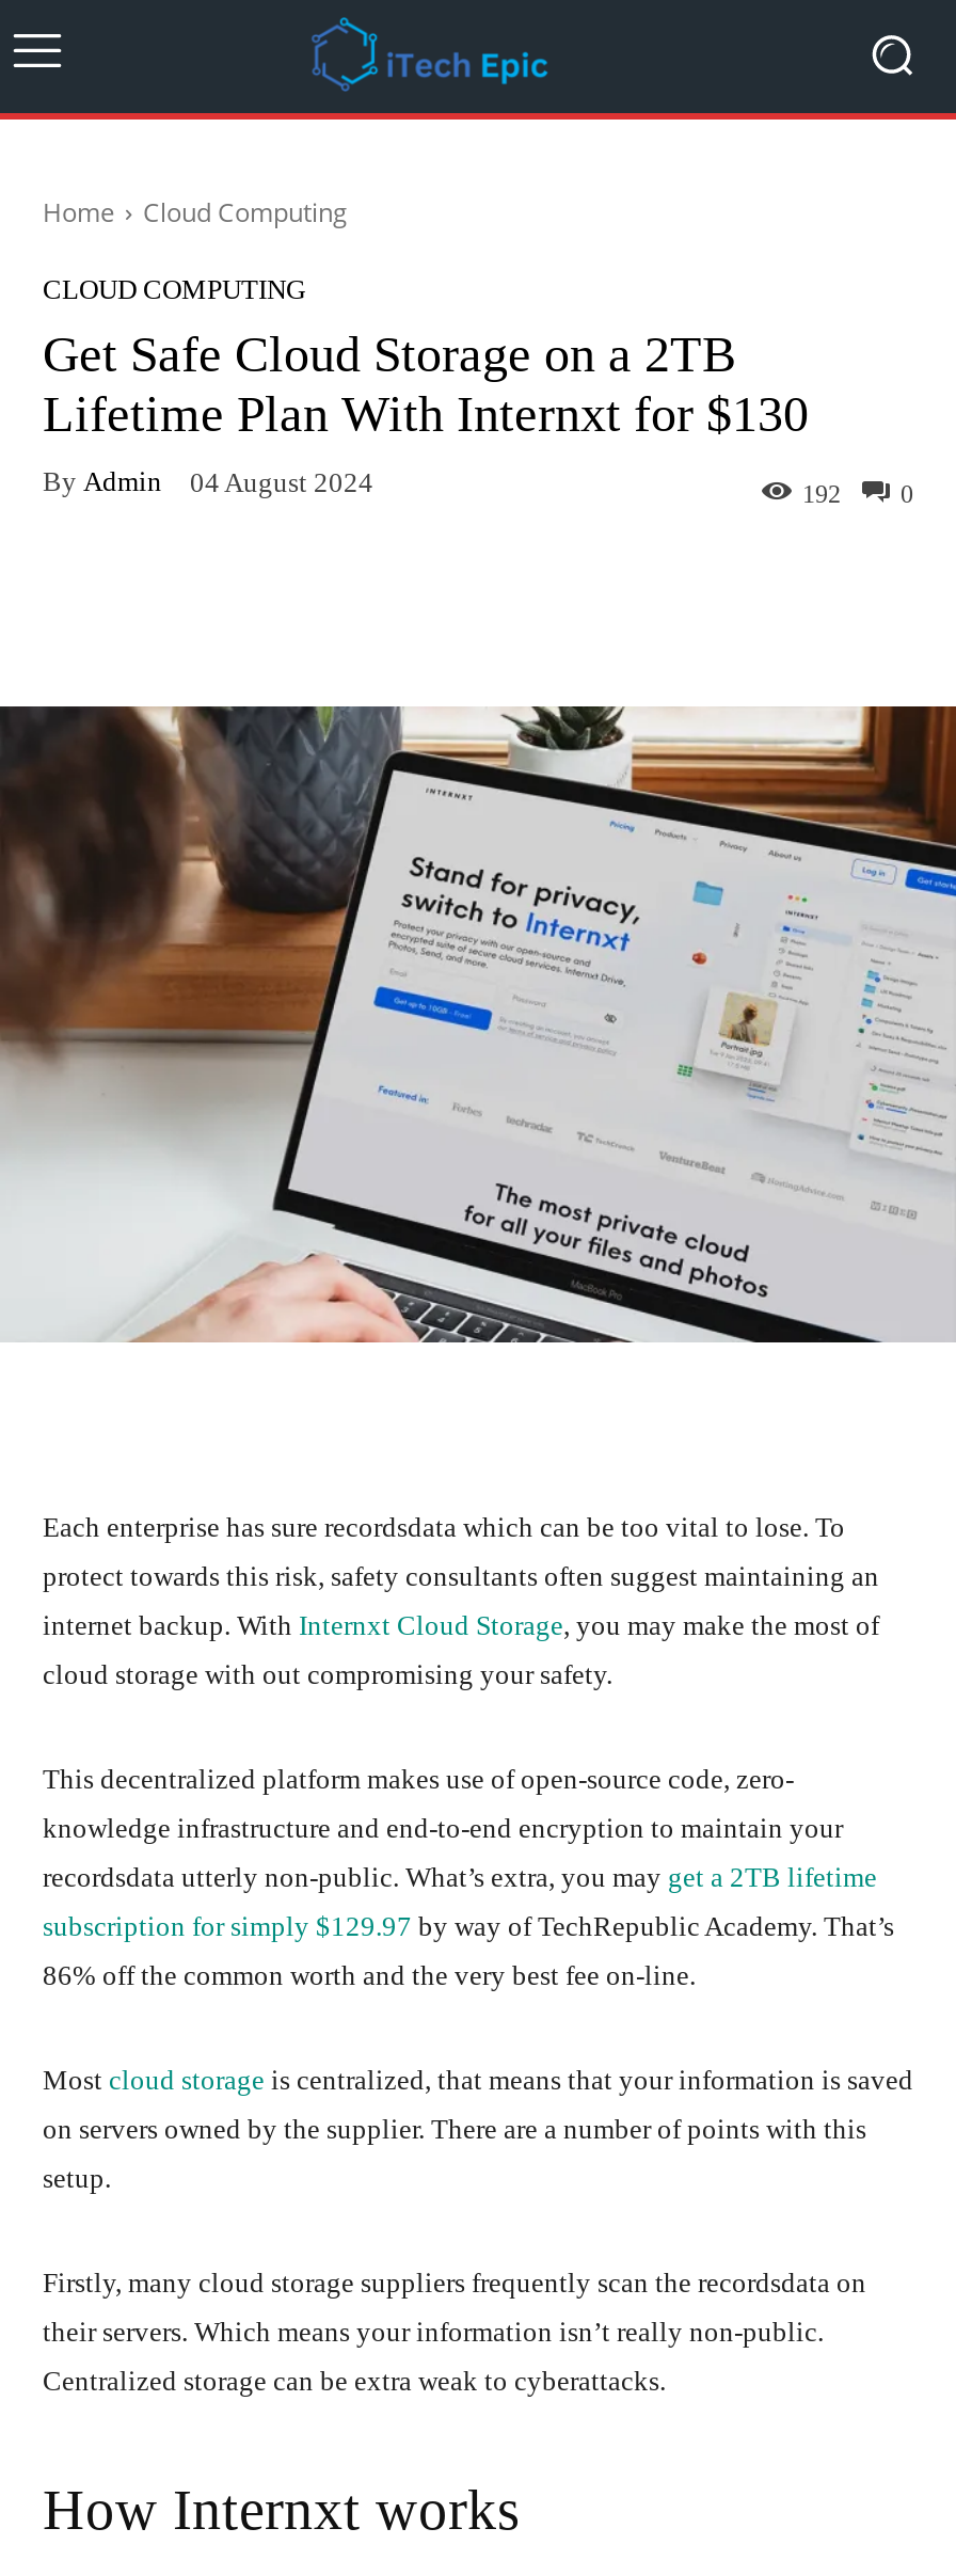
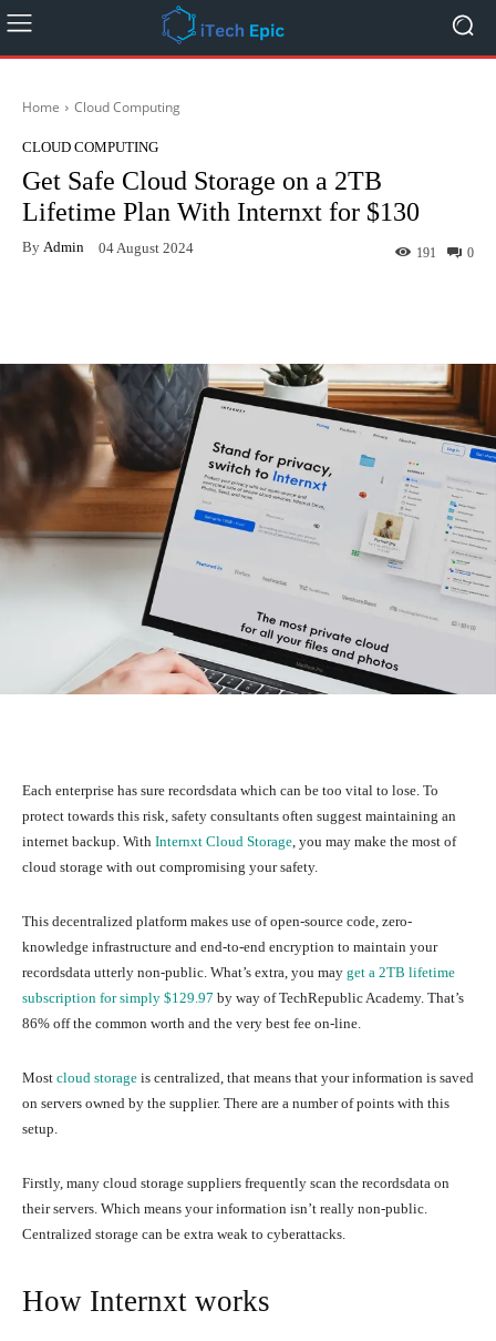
[802,478,913,508] 192 0 -> [416,245,474,261] 191 0

